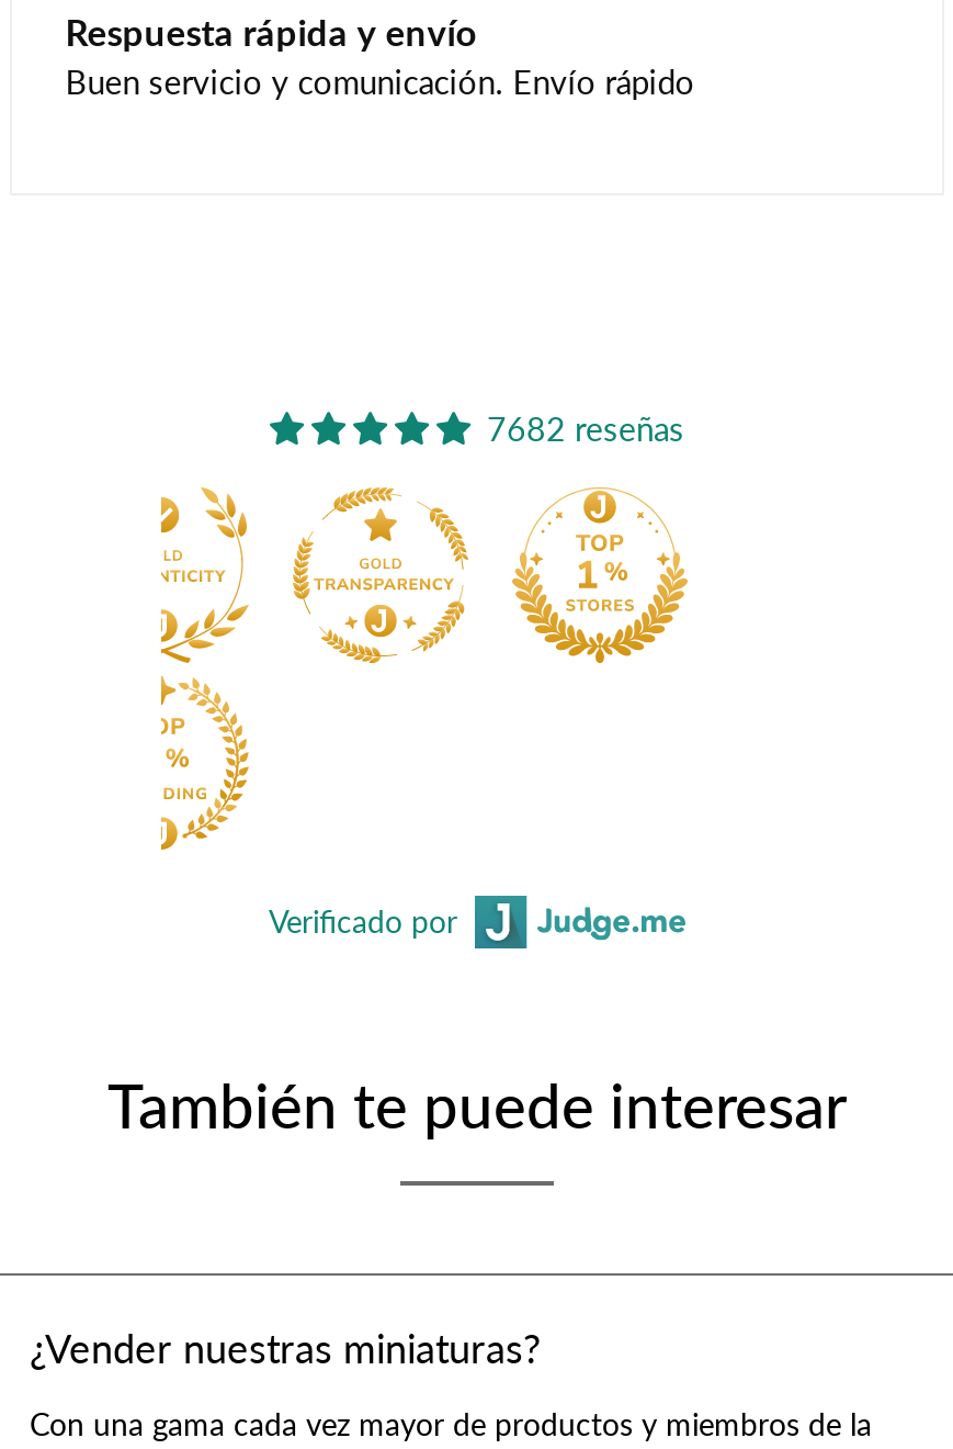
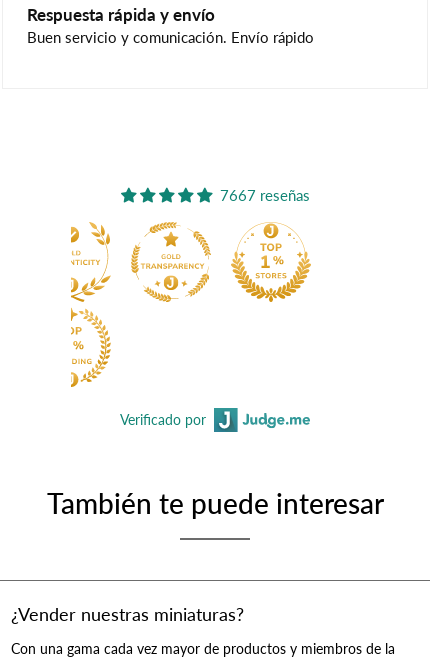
[487,408,684,448] 7682 reseñas -> [219,186,309,204] 7667 reseñas

